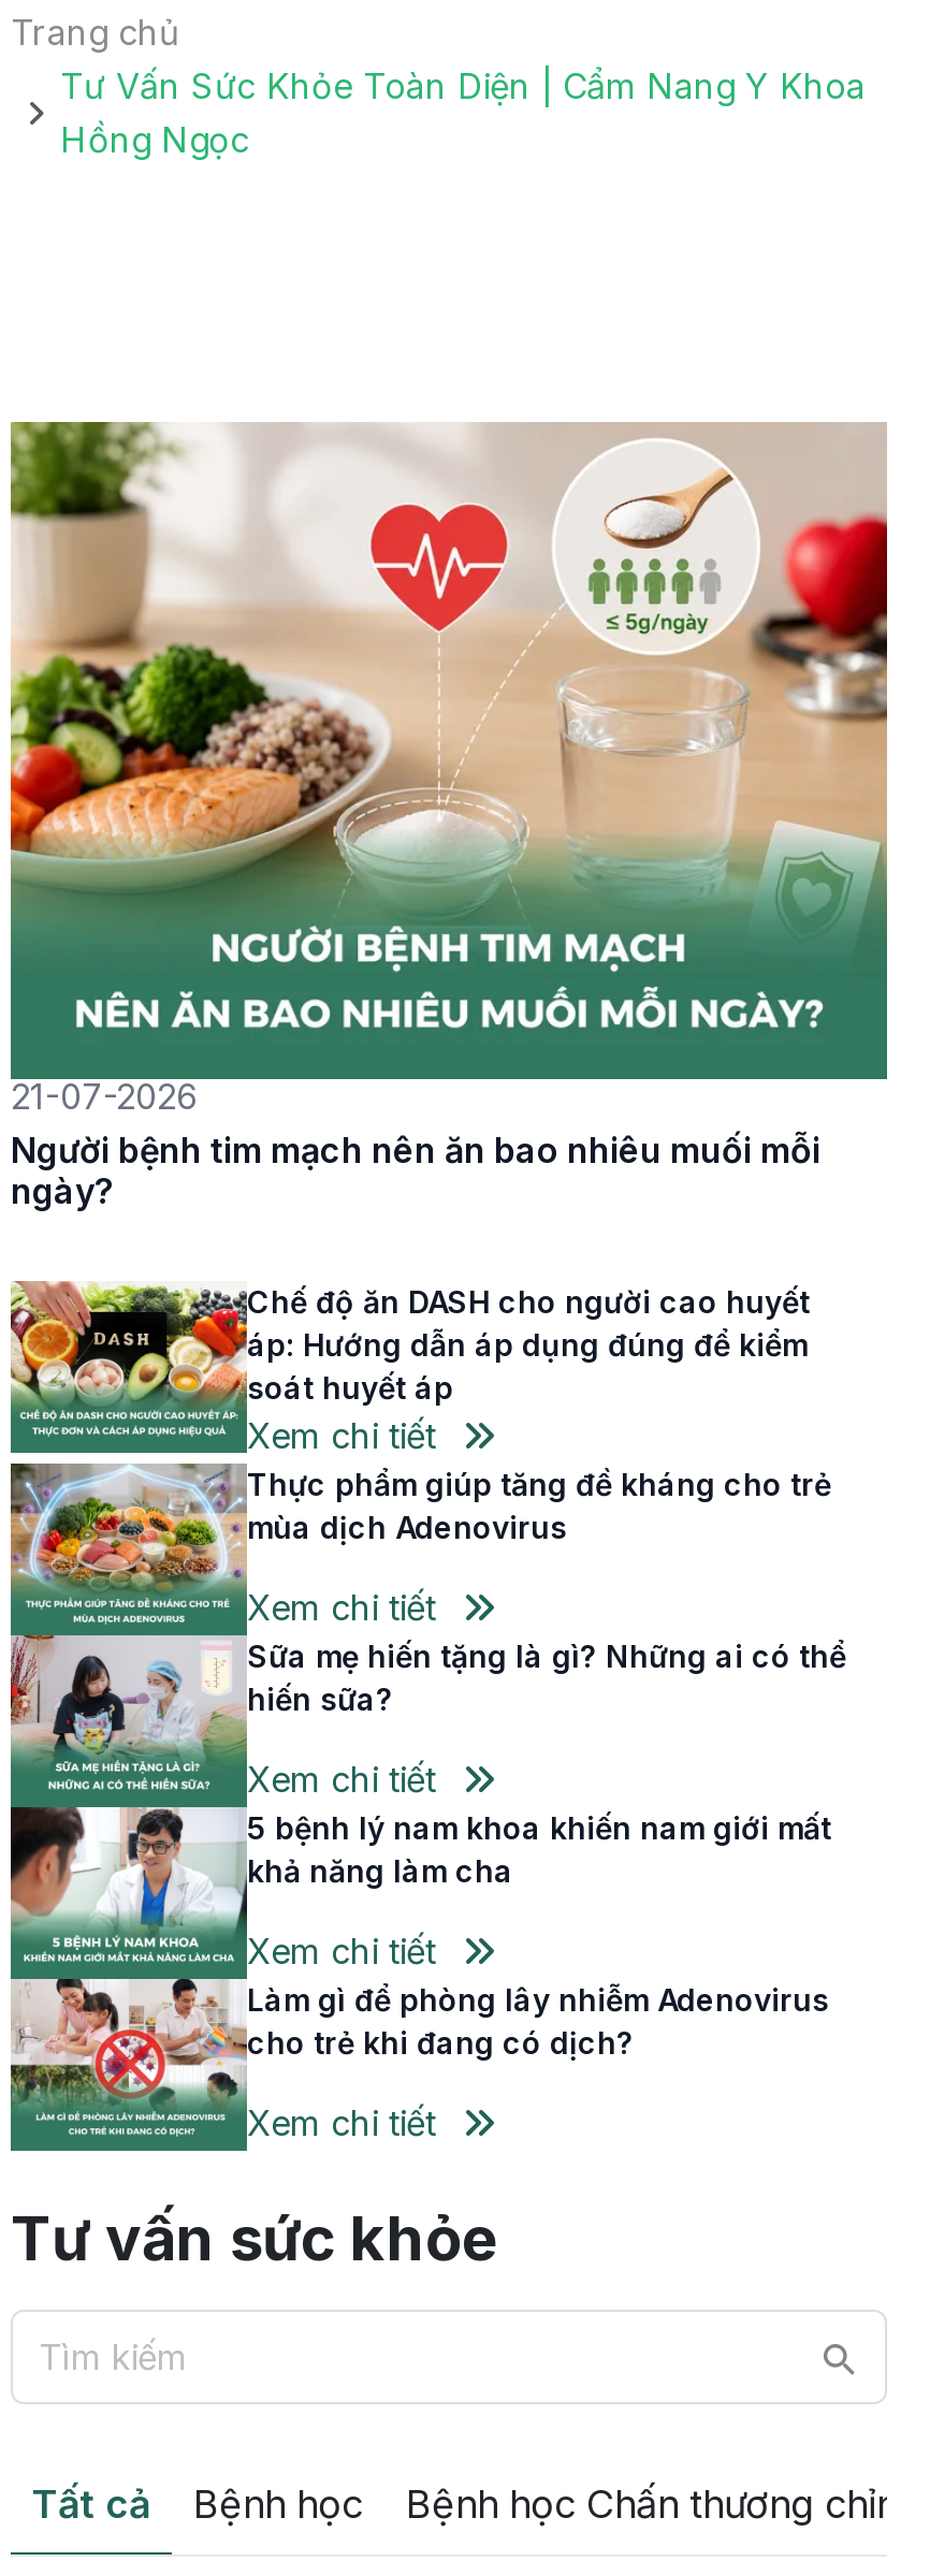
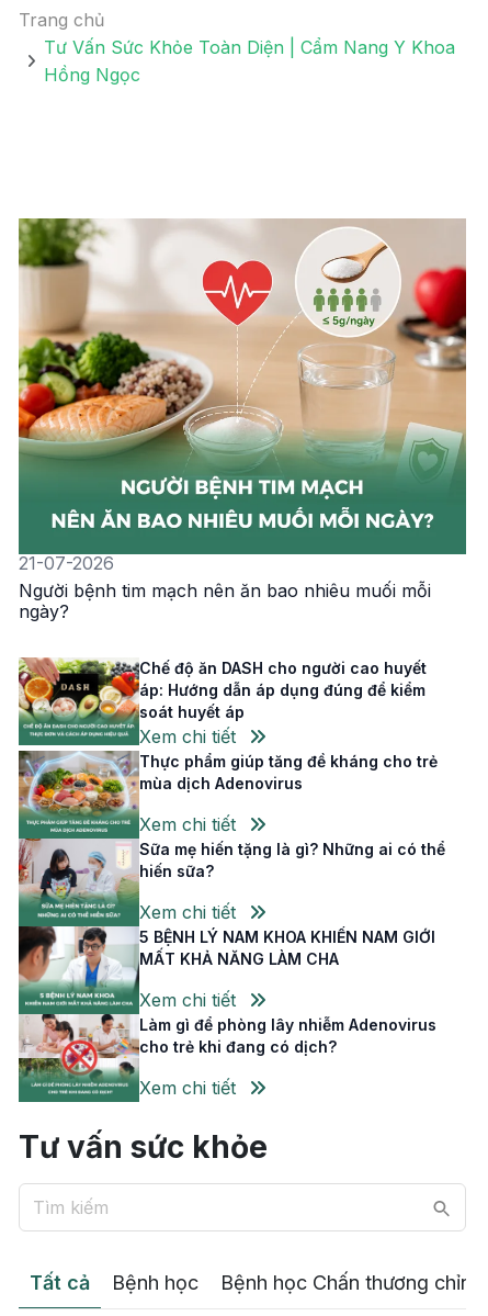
[247,1809,831,1889] 5 bệnh lý nam khoa khiến nam giới mất | khả năng làm cha -> [139,927,435,968] 5 BỆNH LÝ NAM KHOA KHIẾN NAM GIỚI | MẤT KHẢ NĂNG LÀM CHA

